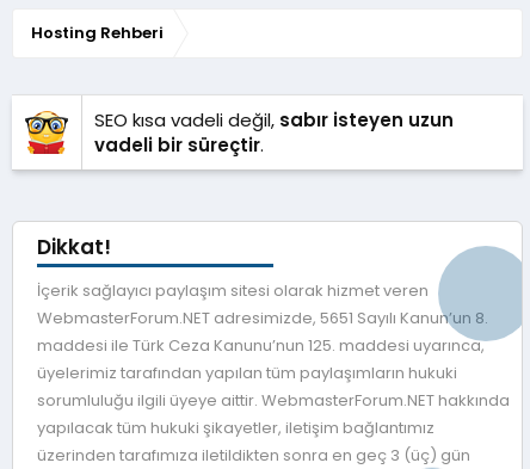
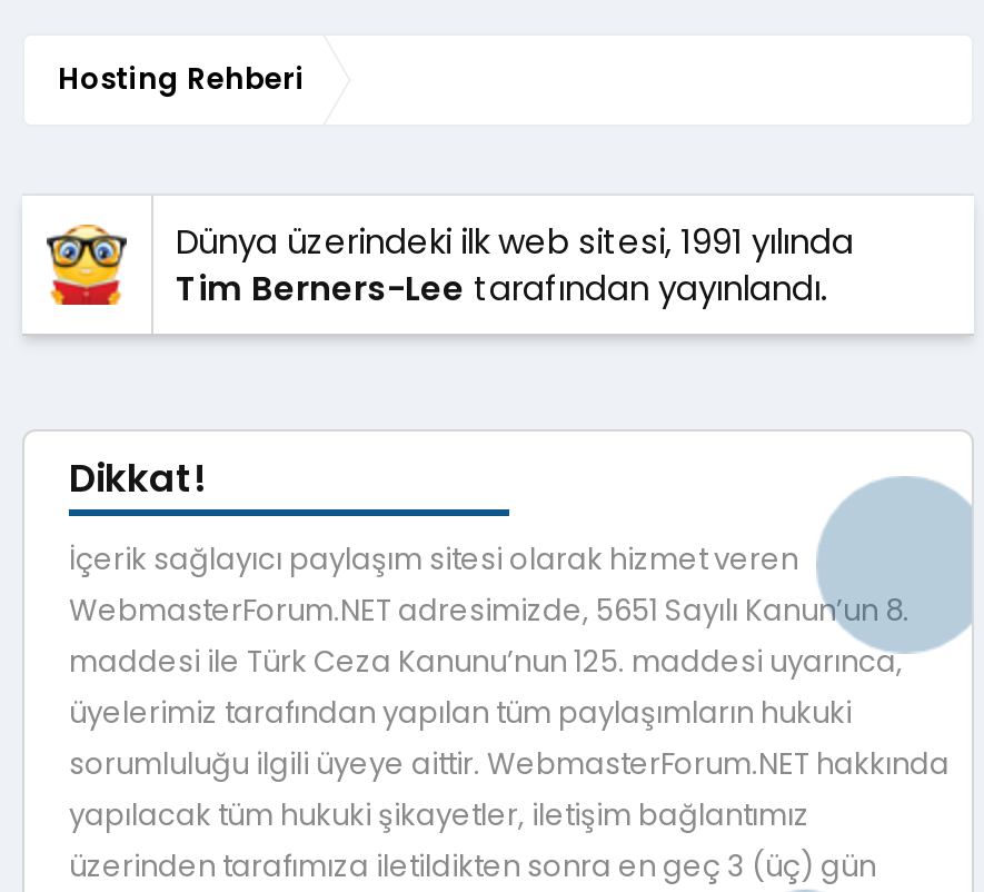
[94,107,454,157] SEO kısa vadeli değil, sabır isteyen uzun | vadeli bir süreçtir. -> [176,217,854,311] Dünya üzerindeki ilk web sitesi, 1991 yılında | Tim Berners-Lee tarafından yayınlandı.

